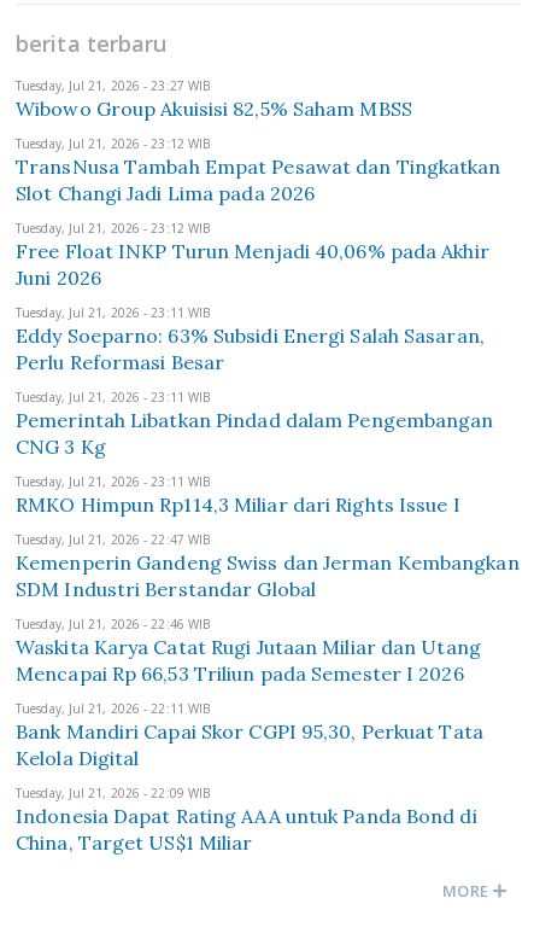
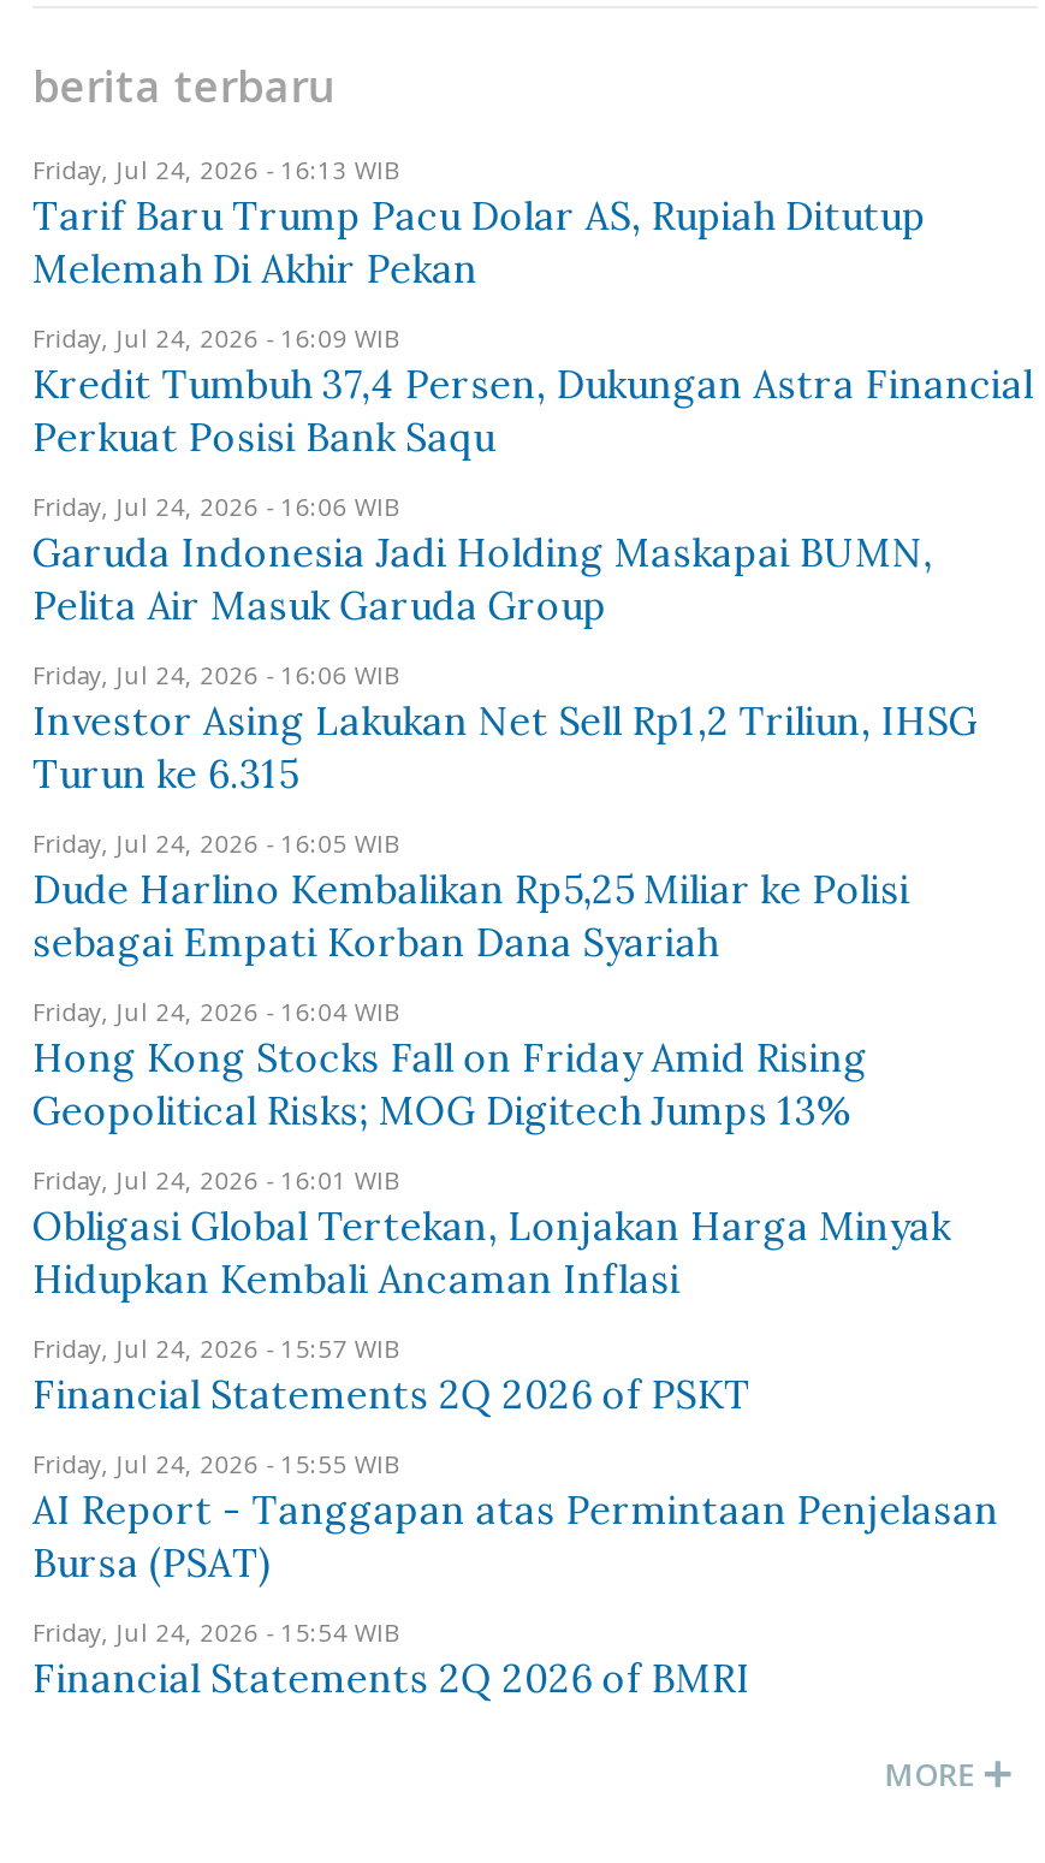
[16,77,412,121] Tuesday, Jul 21, 2026 - 23:27 WIB | Wibowo Group Akuisisi 82,5% Saham MBSS -> [32,153,926,292] Friday, Jul 24, 2026 - 16:13 WIB | Tarif Baru Trump Pacu Dolar AS, Rupiah Ditutup | Melemah Di Akhir Pekan
[16,135,501,205] Tuesday, Jul 21, 2026 - 23:12 WIB | TransNusa Tambah Empat Pesawat dan Tingkatkan | Slot Changi Jadi Lima pada 2026 -> [32,321,1033,461] Friday, Jul 24, 2026 - 16:09 WIB | Kredit Tumbuh 37,4 Persen, Dukungan Astra Financial | Perkuat Posisi Bank Saqu
[16,220,489,290] Tuesday, Jul 21, 2026 - 23:12 WIB | Free Float INKP Turun Menjadi 40,06% pada Akhir | Juni 2026 -> [32,490,933,629] Friday, Jul 24, 2026 - 16:06 WIB | Garuda Indonesia Jadi Holding Maskapai BUMN, | Pelita Air Masuk Garuda Group
[16,304,484,374] Tuesday, Jul 21, 2026 - 23:11 WIB | Eddy Soeparno: 63% Subsidi Energi Salah Sasaran, | Perlu Reformasi Besar -> [32,658,978,797] Friday, Jul 24, 2026 - 16:06 WIB | Investor Asing Lakukan Net Sell Rp1,2 Triliun, IHSG | Turun ke 6.315
[16,389,494,459] Tuesday, Jul 21, 2026 - 23:11 WIB | Pemerintah Libatkan Pindad dalam Pengembangan | CNG 3 Kg -> [32,826,910,966] Friday, Jul 24, 2026 - 16:05 WIB | Dude Harlino Kembalikan Rp5,25 Miliar ke Polisi | sebagai Empati Korban Dana Syariah
[16,473,460,517] Tuesday, Jul 21, 2026 - 23:11 WIB | RMKO Himpun Rp114,3 Miliar dari Rights Issue I -> [32,995,868,1134] Friday, Jul 24, 2026 - 16:04 WIB | Hong Kong Stocks Fall on Friday Amid Rising | Geopolitical Risks; MOG Digitech Jumps 13%
[16,531,519,601] Tuesday, Jul 21, 2026 - 22:47 WIB | Kemenperin Gandeng Swiss dan Jerman Kembangkan | SDM Industri Berstandar Global -> [32,1163,950,1303] Friday, Jul 24, 2026 - 16:01 WIB | Obligasi Global Tertekan, Lonjakan Harga Minyak | Hidupkan Kembali Ancaman Inflasi
[16,616,481,686] Tuesday, Jul 21, 2026 - 22:46 WIB | Waskita Karya Catat Rugi Jutaan Miliar dan Utang | Mencapai Rp 66,53 Triliun pada Semester I 2026 -> [32,1331,751,1418] Friday, Jul 24, 2026 - 15:57 WIB | Financial Statements 2Q 2026 of PSKT
[16,700,483,770] Tuesday, Jul 21, 2026 - 22:11 WIB | Bank Mandiri Capai Skor CGPI 95,30, Perkuat Tata | Kelola Digital -> [32,1447,999,1586] Friday, Jul 24, 2026 - 15:55 WIB | AI Report - Tanggapan atas Permintaan Penjelasan | Bursa (PSAT)
[16,785,477,855] Tuesday, Jul 21, 2026 - 22:09 WIB | Indonesia Dapat Rating AAA untuk Panda Bond di | China, Target US$1 Miliar -> [32,1615,751,1702] Friday, Jul 24, 2026 - 15:54 WIB | Financial Statements 2Q 2026 of BMRI

